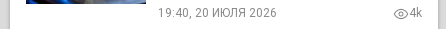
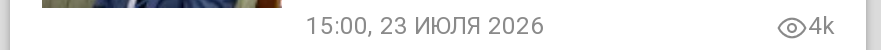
[158,6,277,20] 19:40, 20 ИЮЛЯ 2026 -> [306,13,544,41] 15:00, 23 ИЮЛЯ 2026

